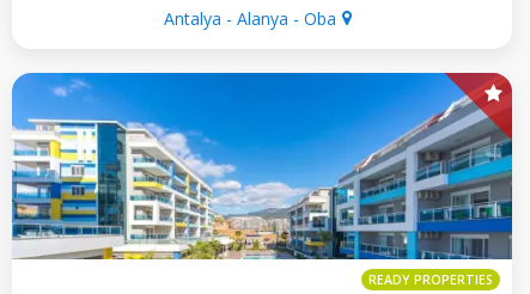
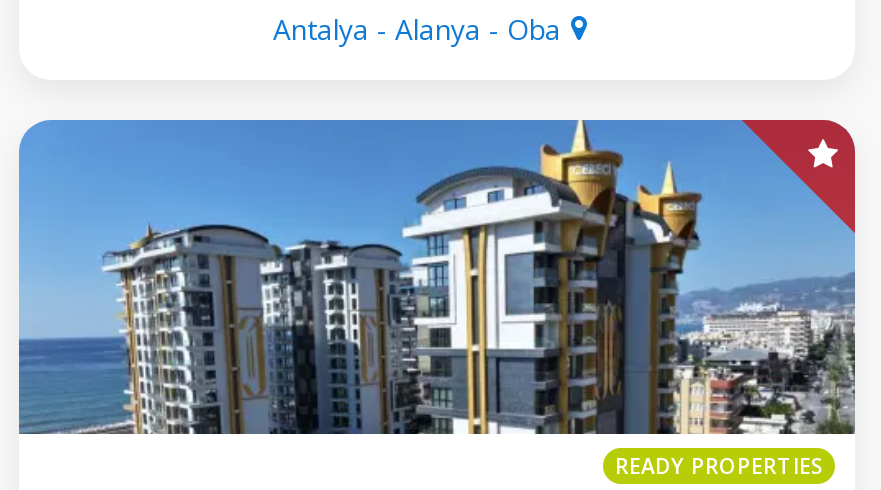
[12,72,513,261] [image] -> [17,120,857,436] [image]

